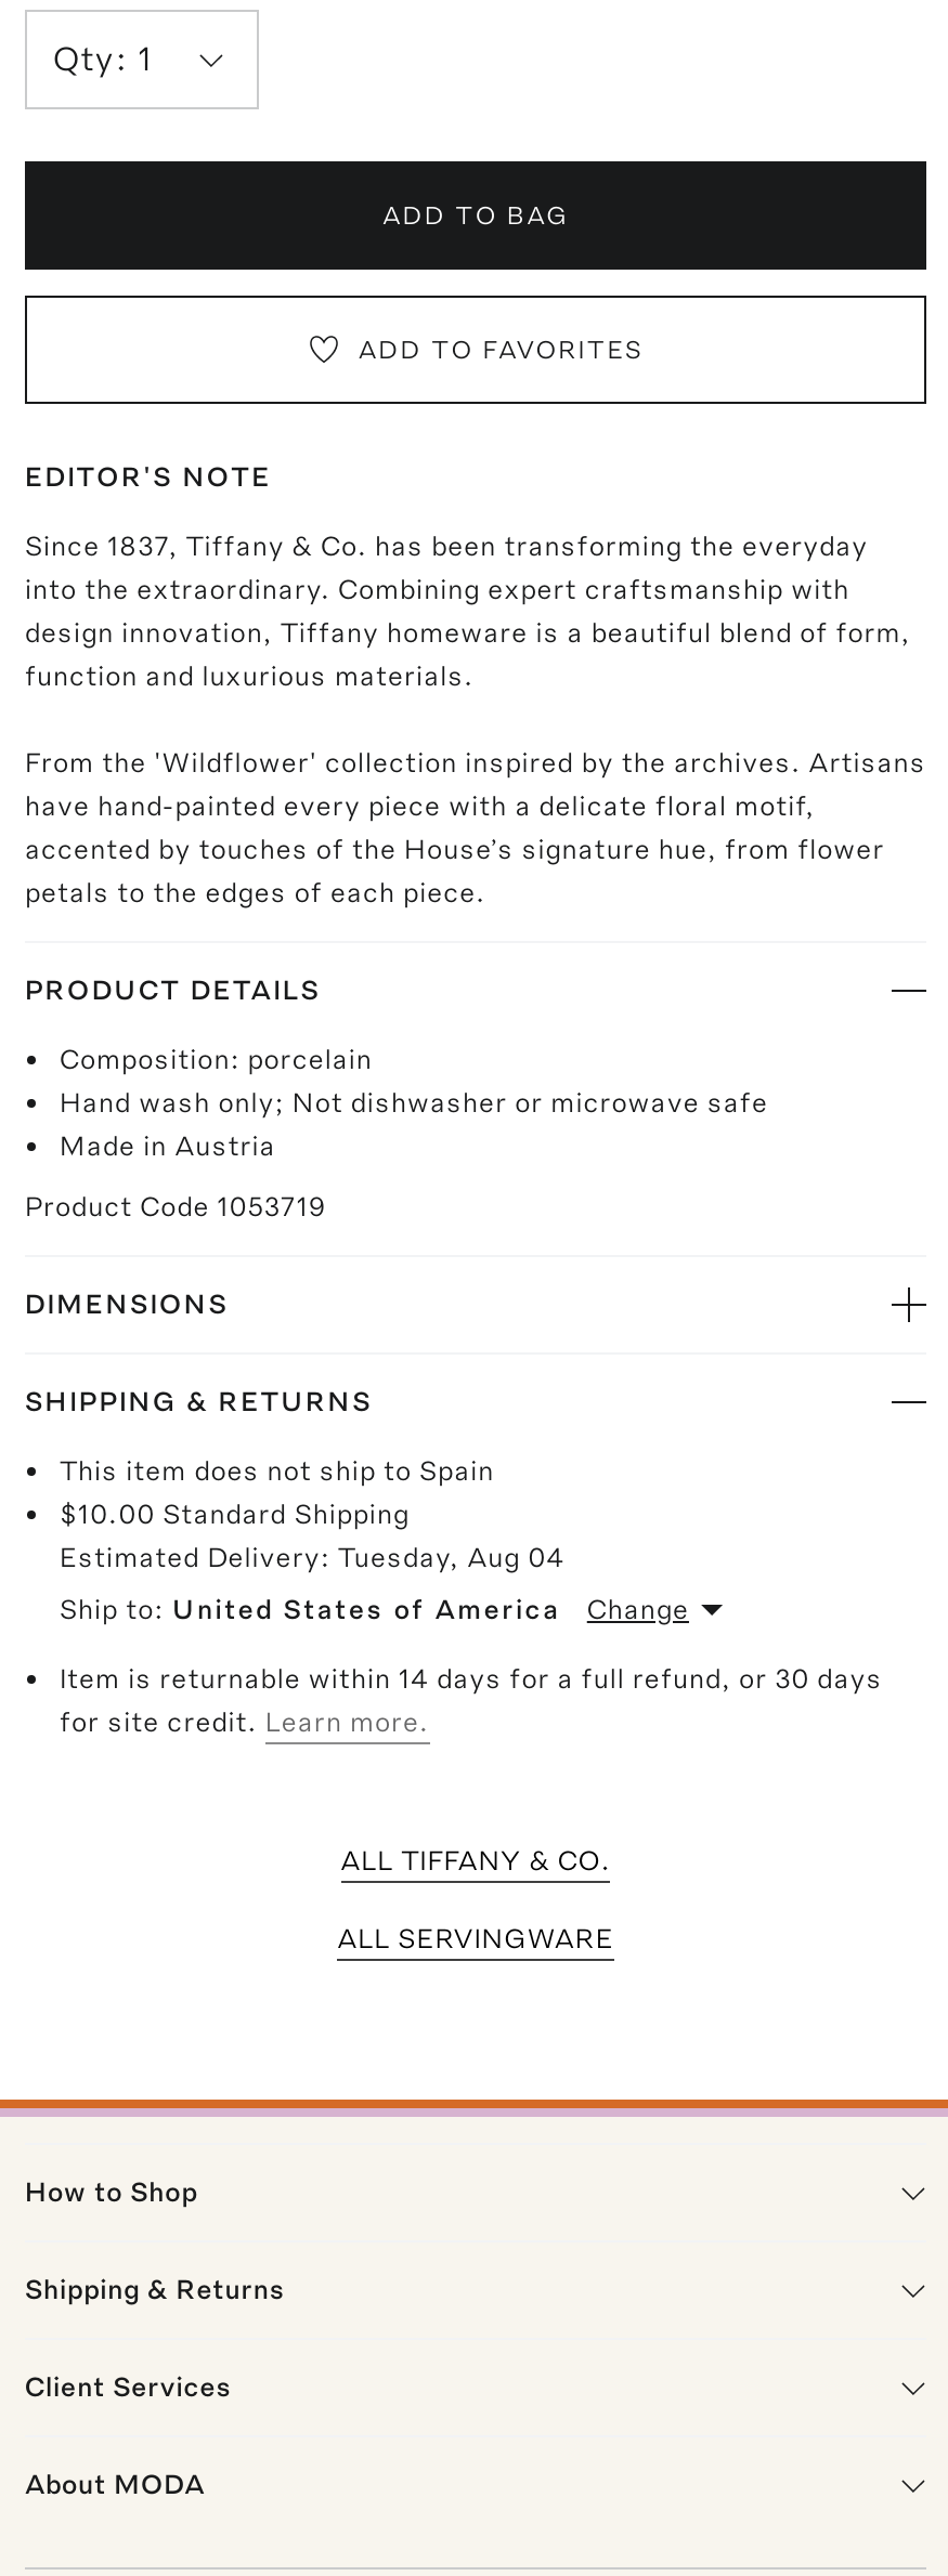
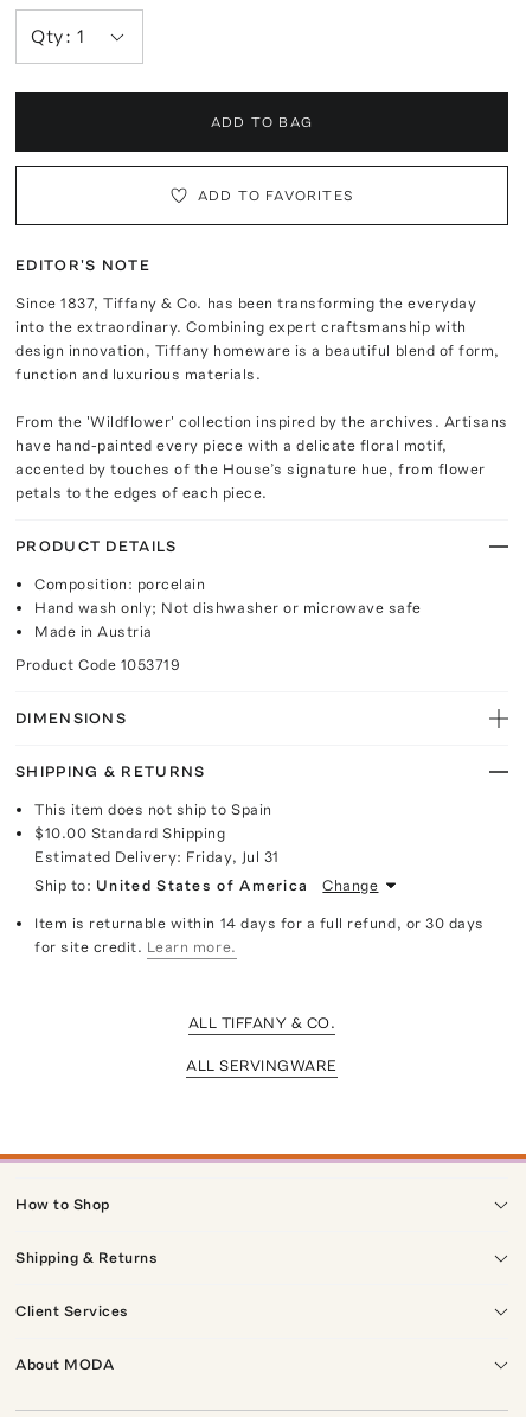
[60,1540,565,1572] Estimated Delivery: Tuesday, Aug 04 -> [34,847,279,865] Estimated Delivery: Friday, Jul 31

